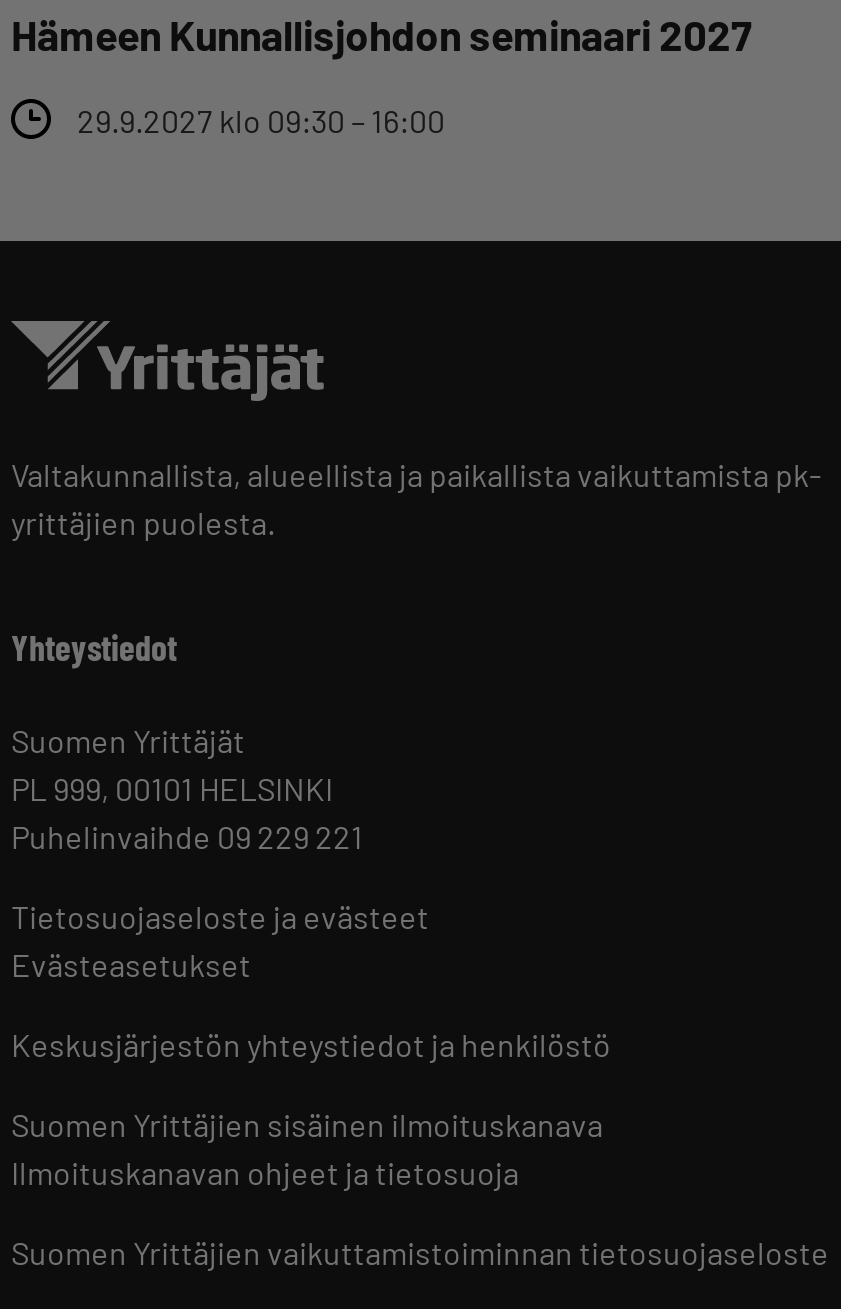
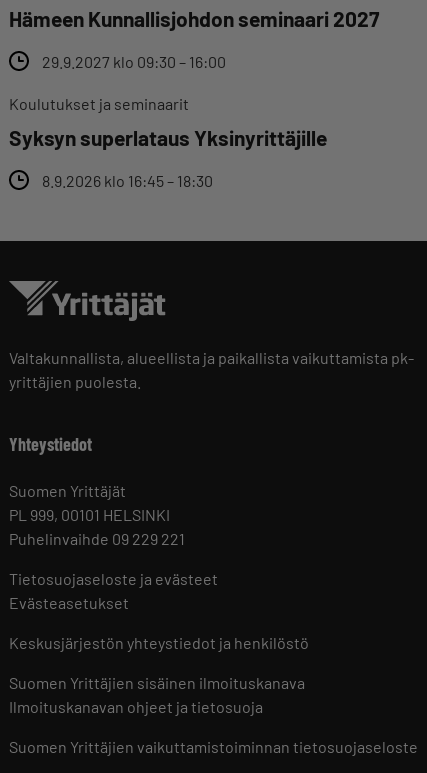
none -> [9,94,327,190] Koulutukset ja seminaarit | Syksyn superlataus Yksinyrittäjille | 8.9.2026 klo 16:45 – 18:30

